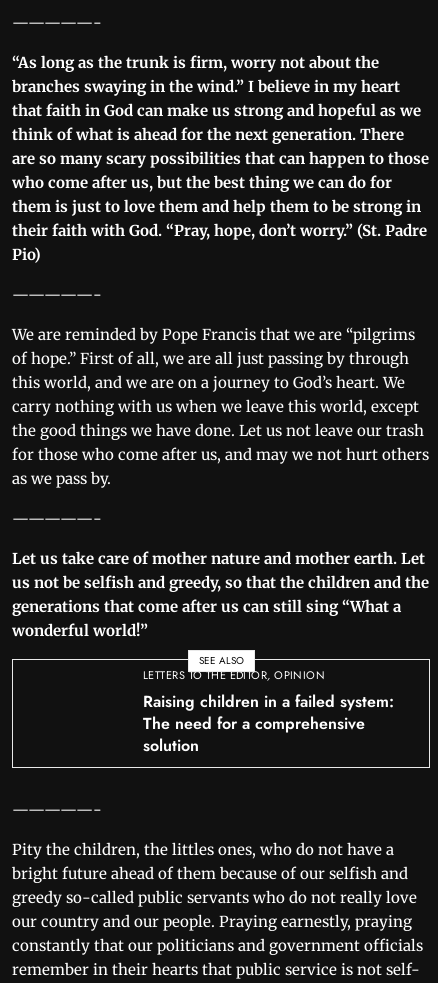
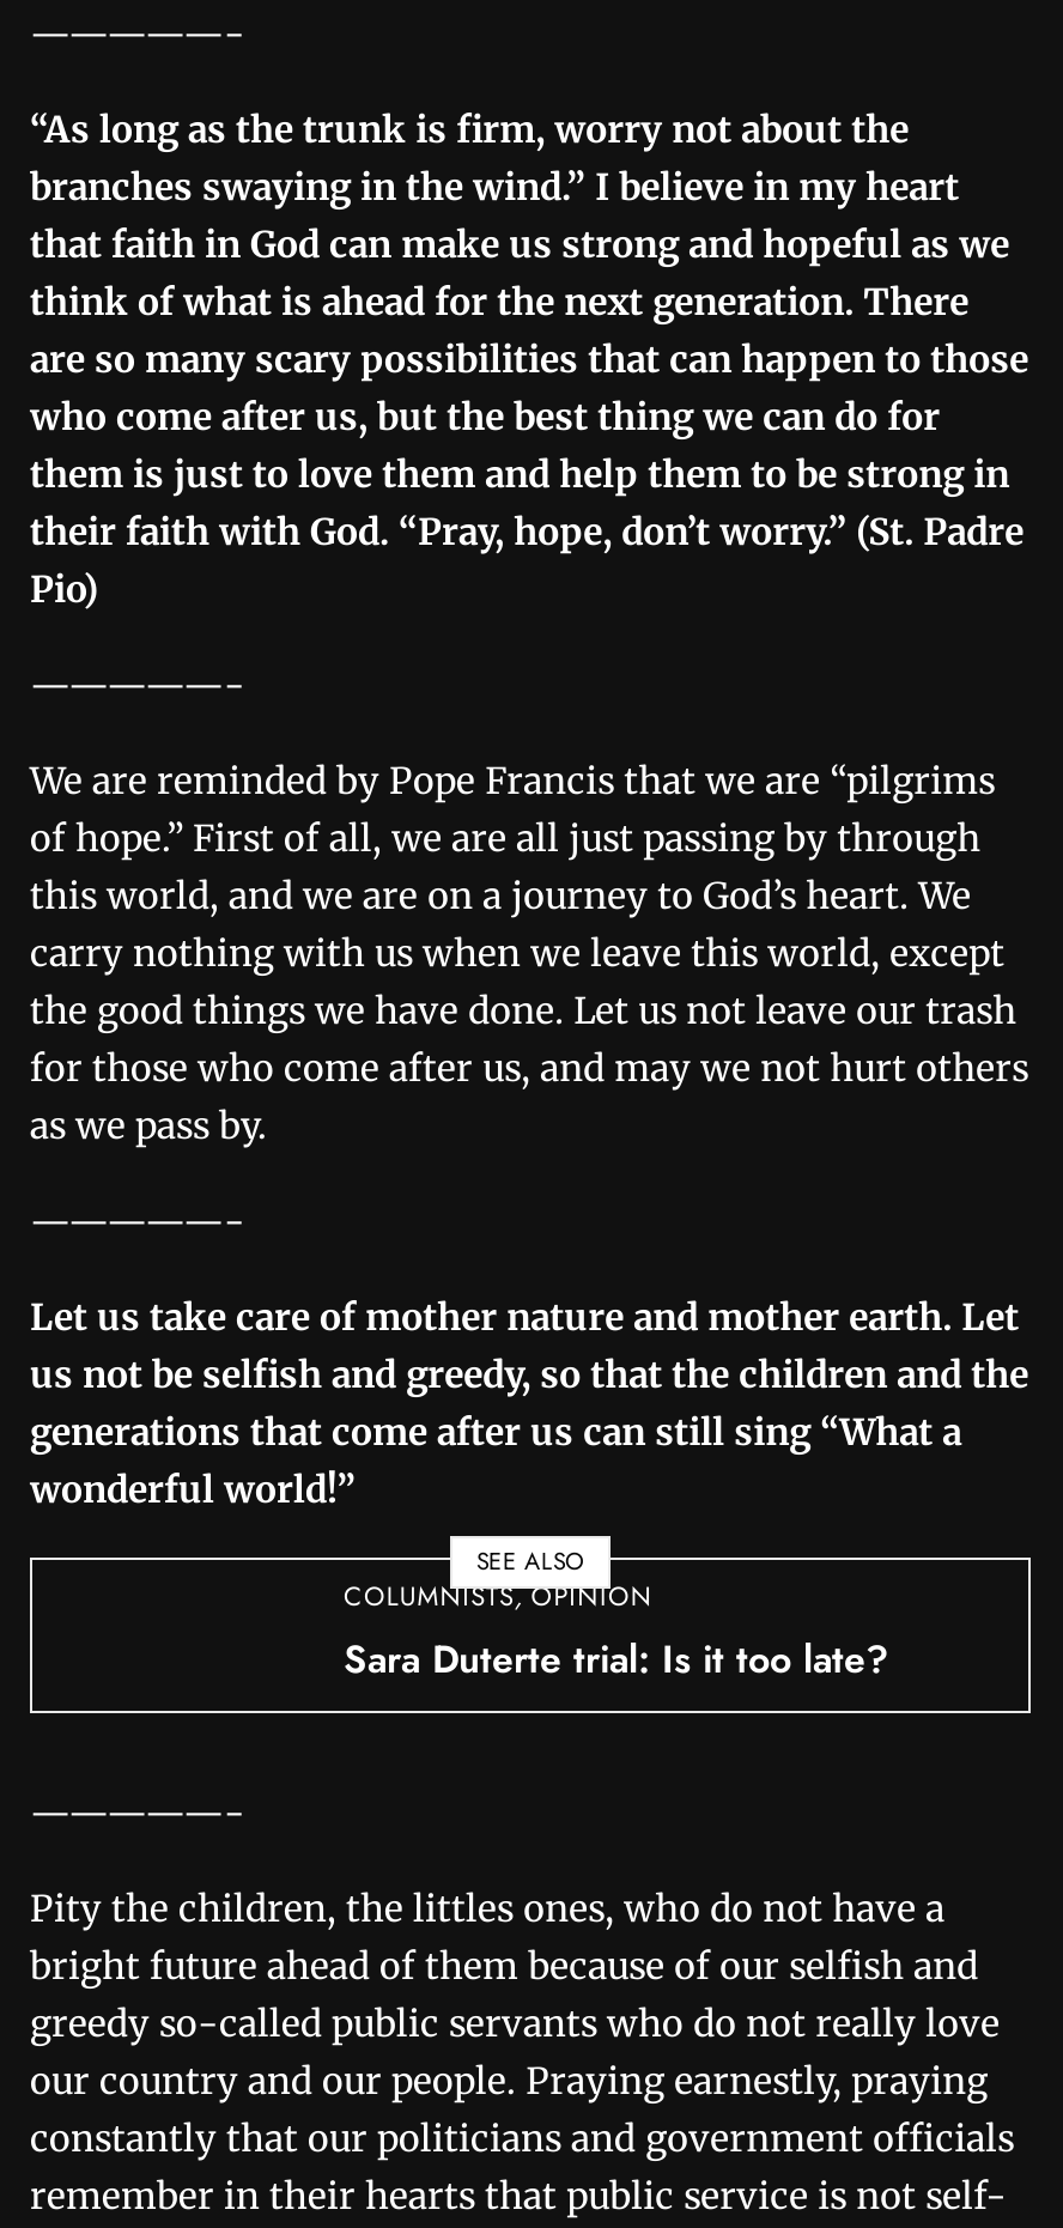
[143,667,394,757] LETTERS TO THE EDITOR, OPINION | Raising children in a failed system: | The need for a comprehensive | solution -> [344,1576,901,1686] COLUMNISTS,OPINION | Sara Duterte trial: Is it too late?

